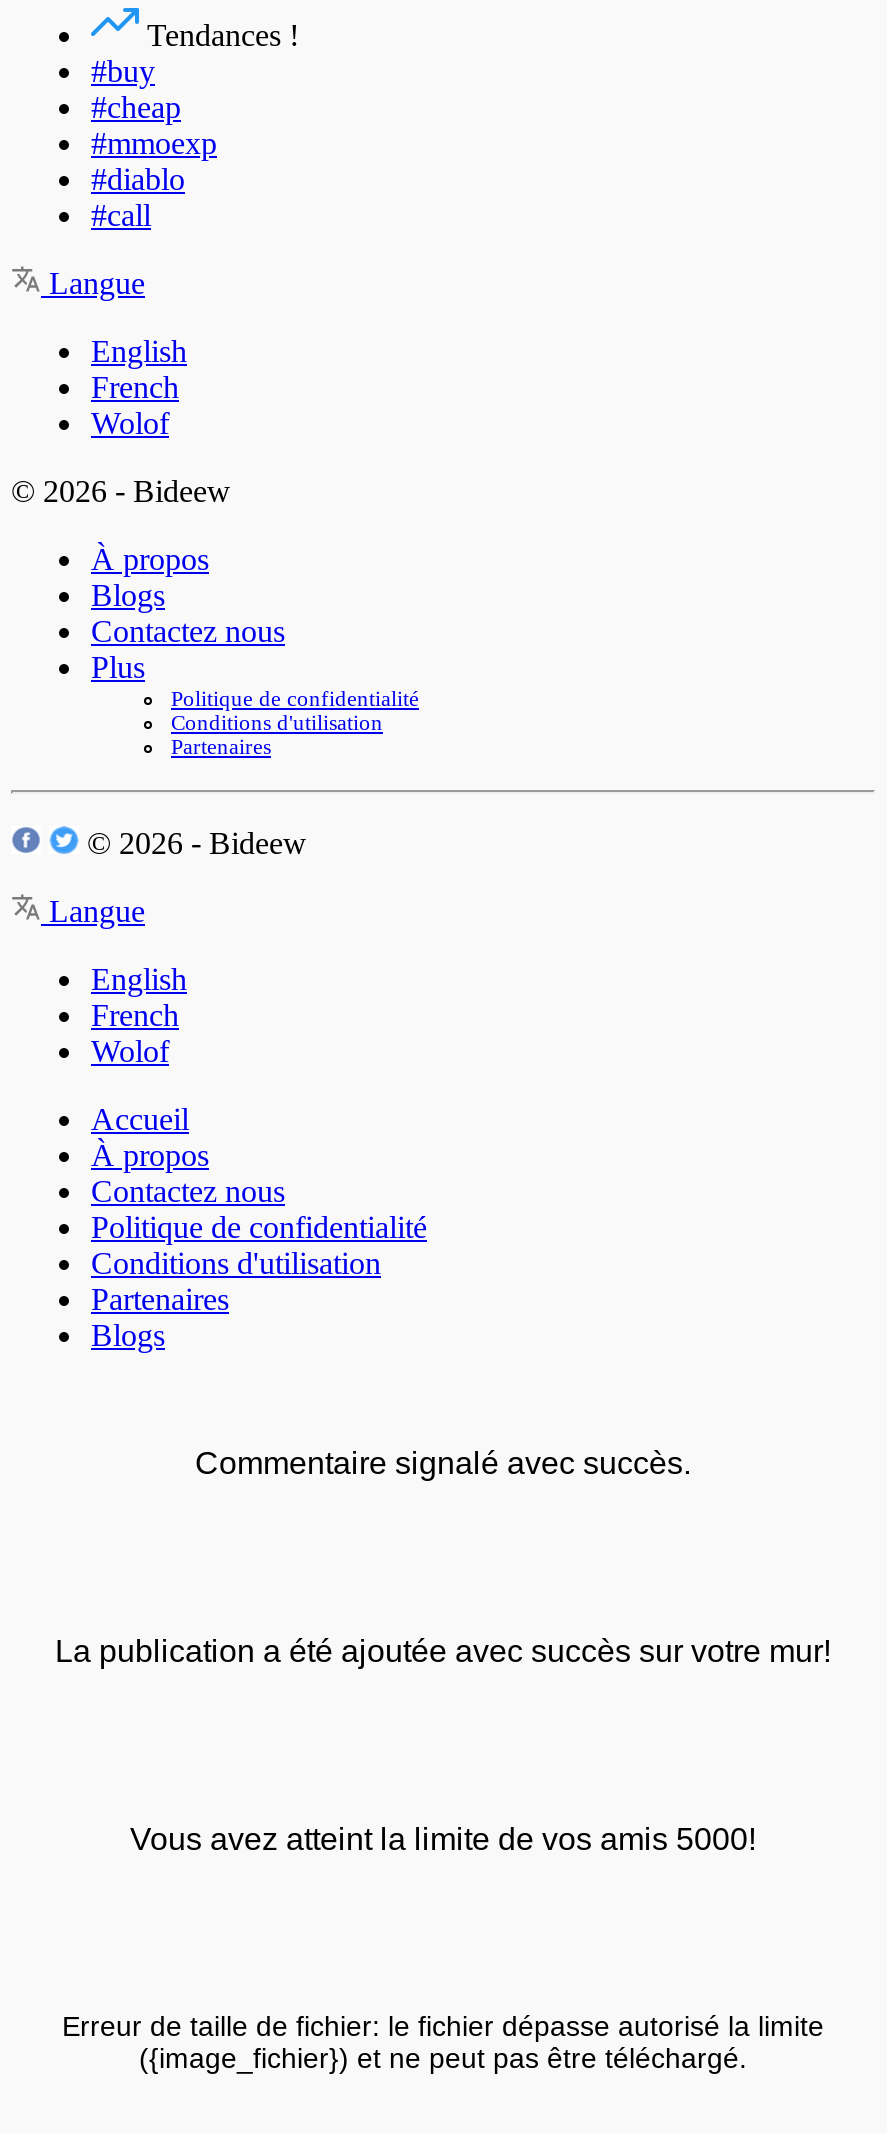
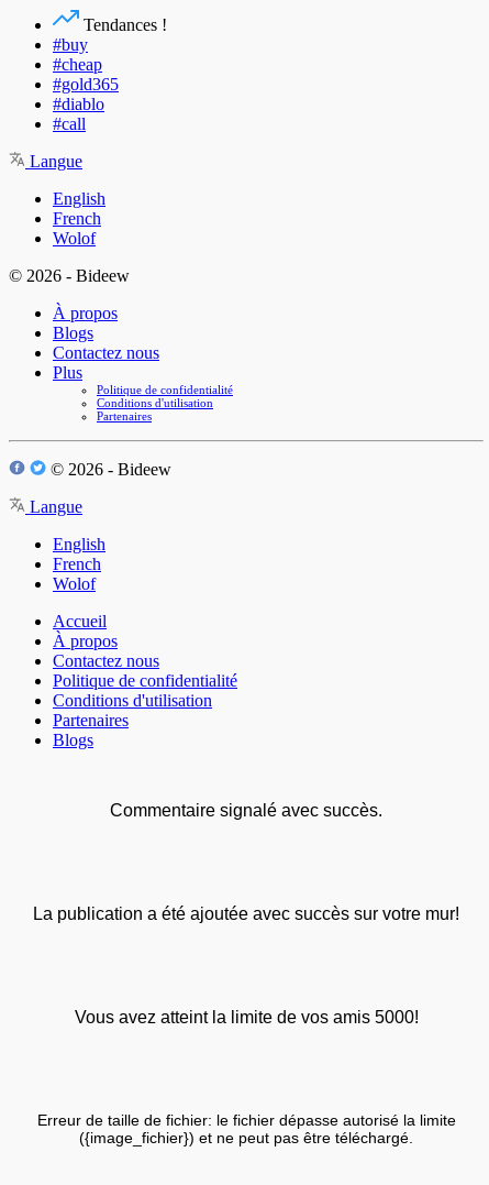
[91,125,217,159] #mmoexp -> [53,74,119,93] #gold365

